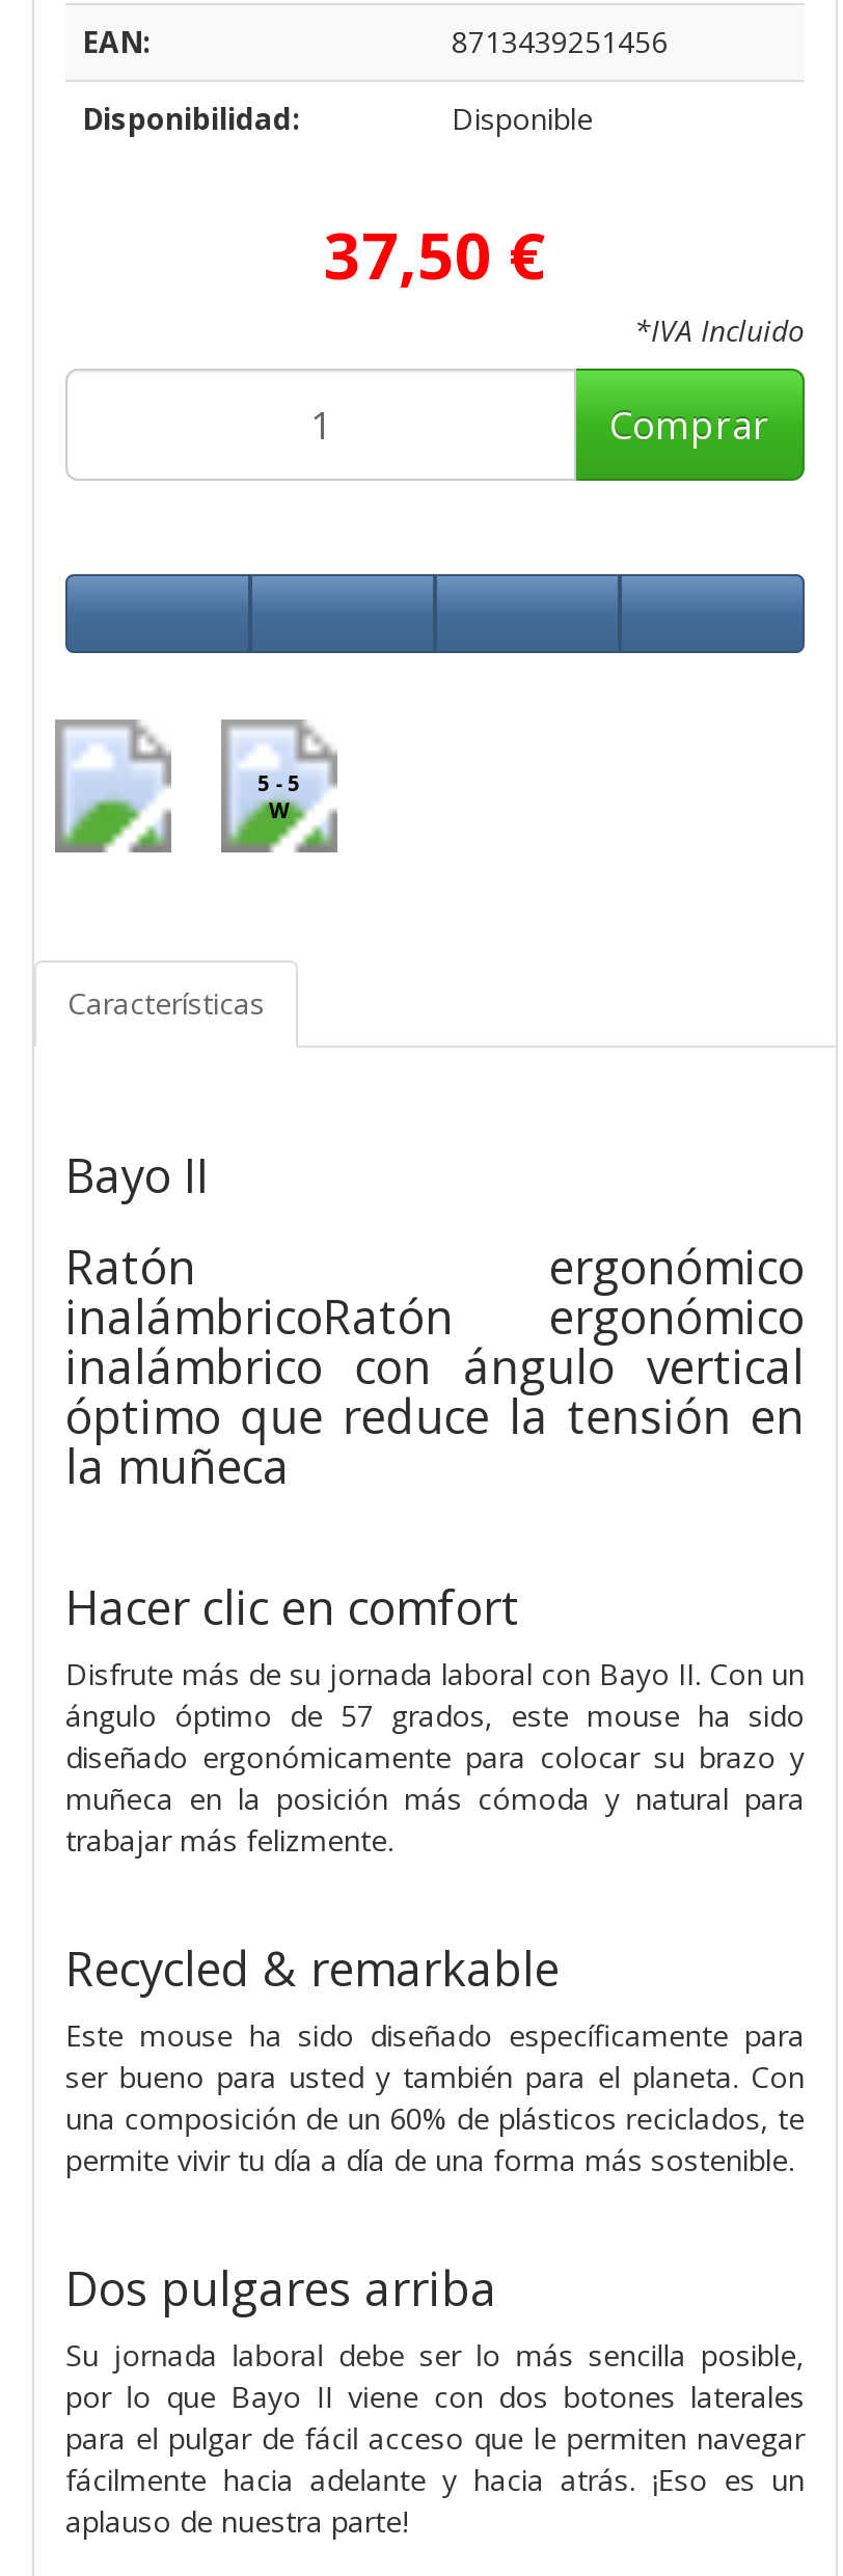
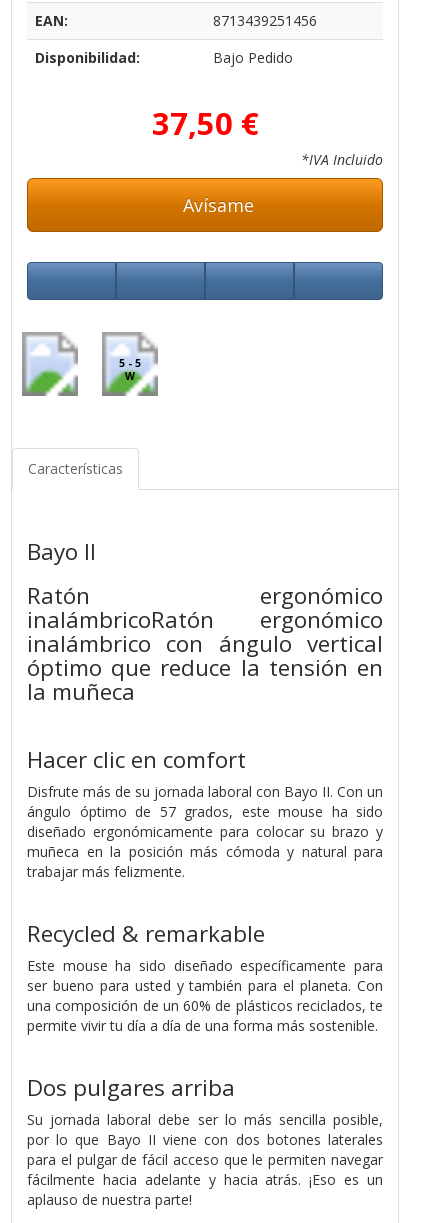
[452,98,593,137] Disponible -> [213,48,293,67] Bajo Pedido
[609,399,769,449] Comprar -> [178,193,254,217] Avísame

